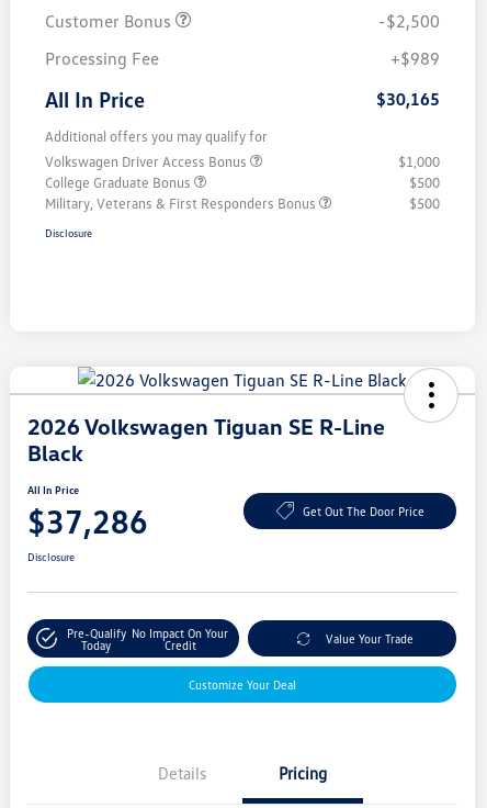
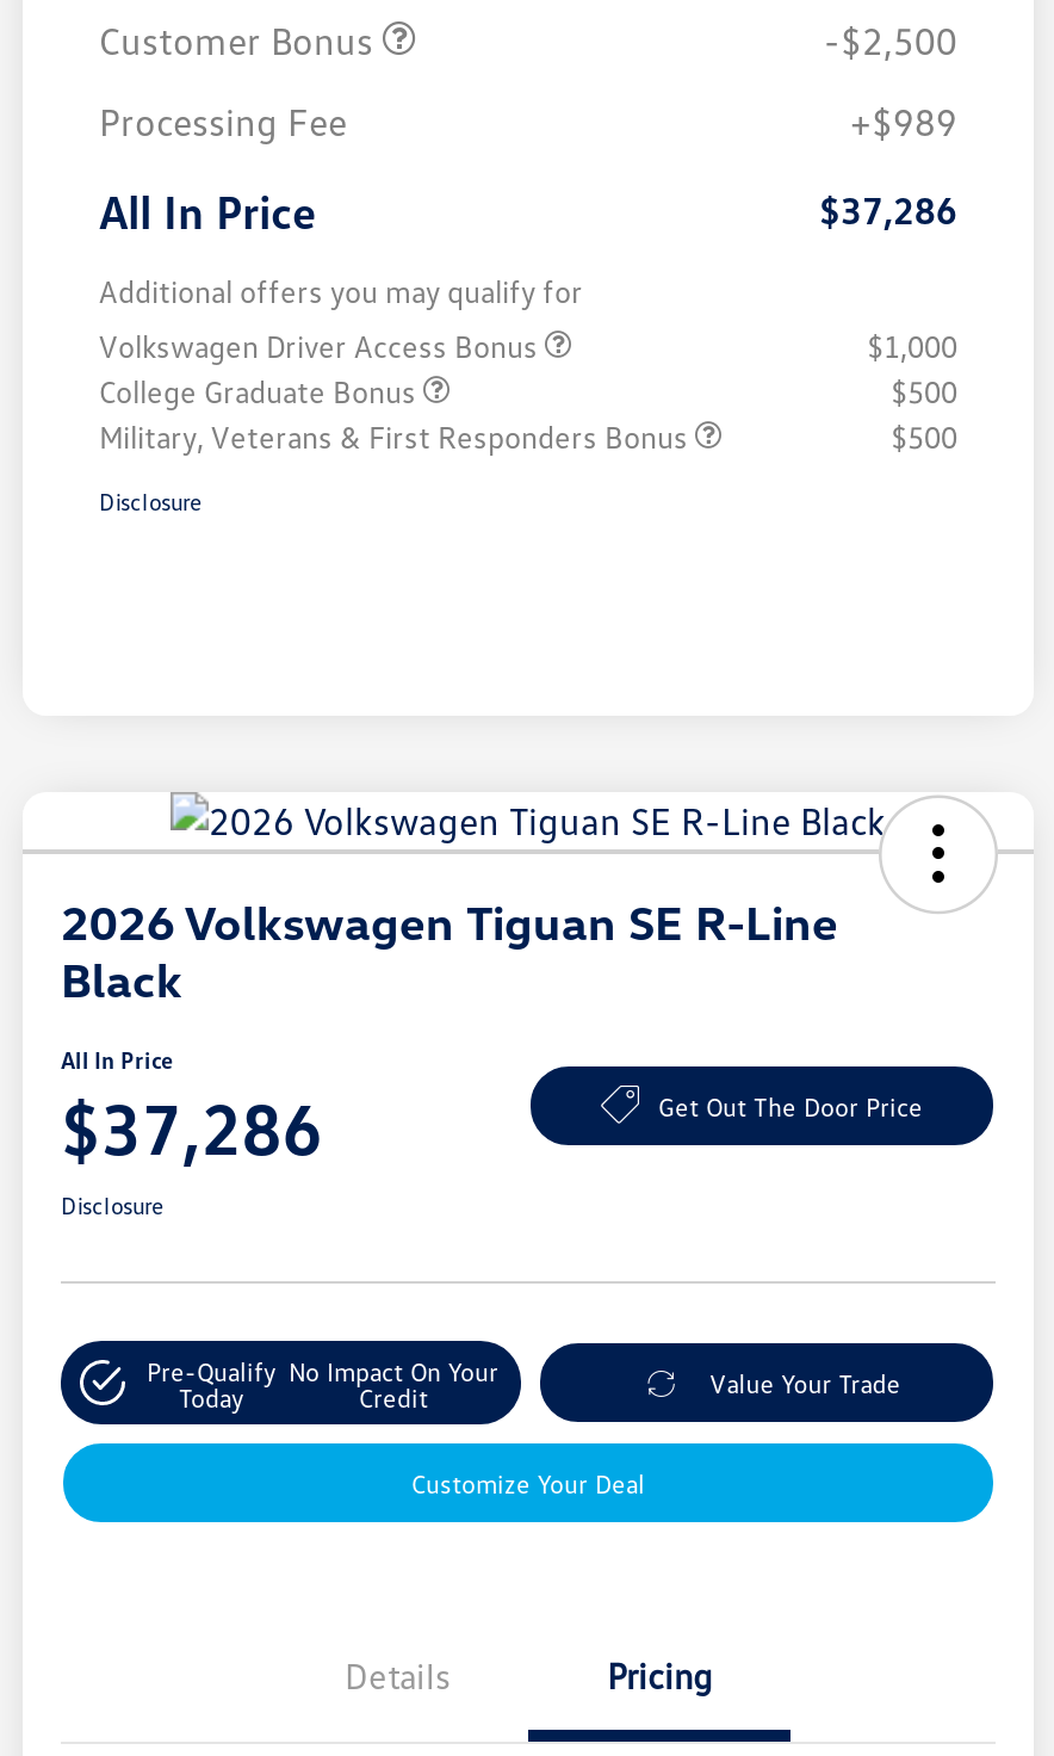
[376,88,440,110] $30,165 -> [819,187,957,234] $37,286

